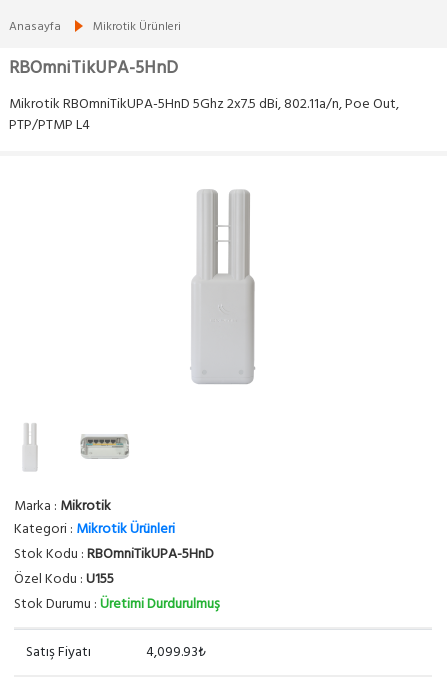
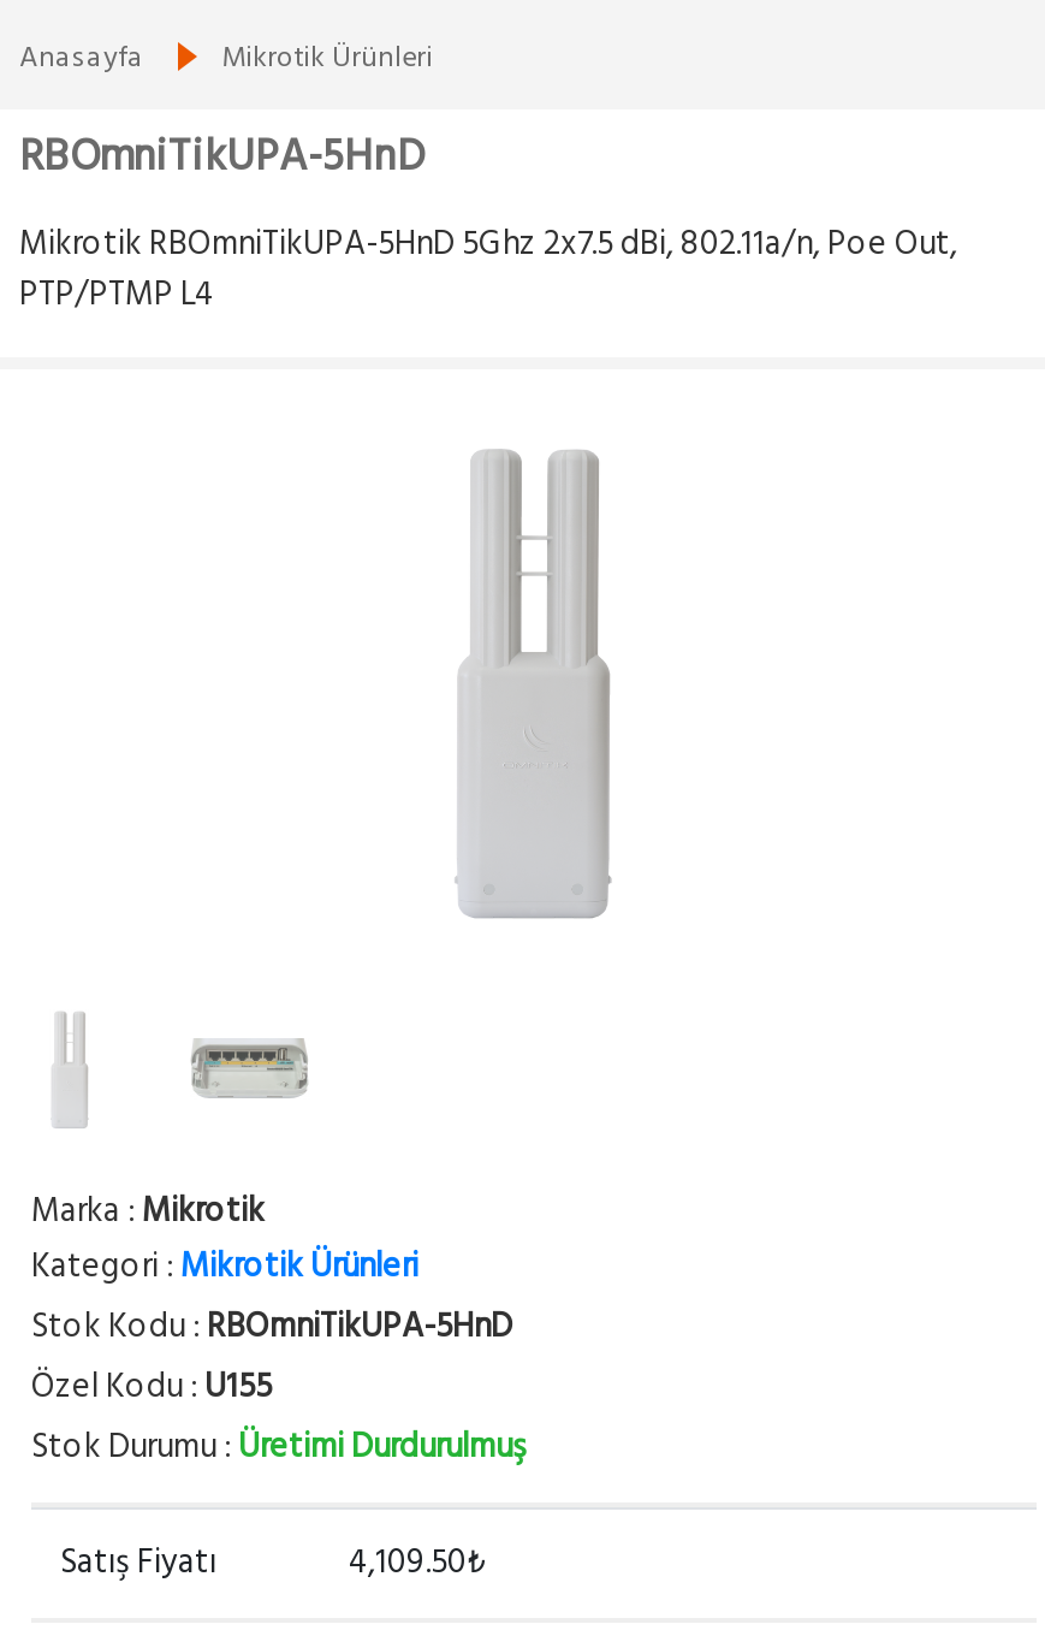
[146,641,206,664] 4,099.93₺ -> [349,1536,486,1592] 4,109.50₺

